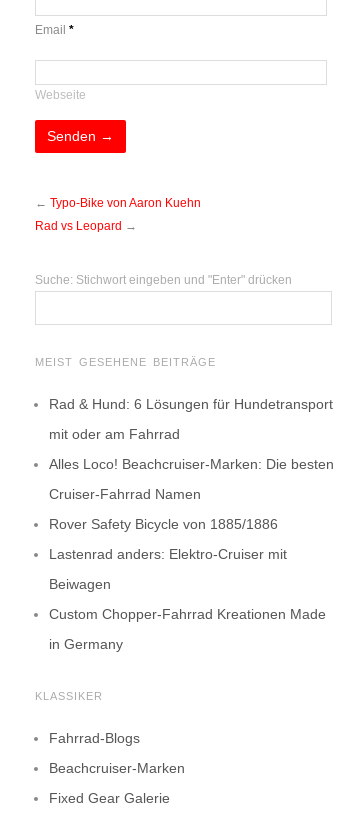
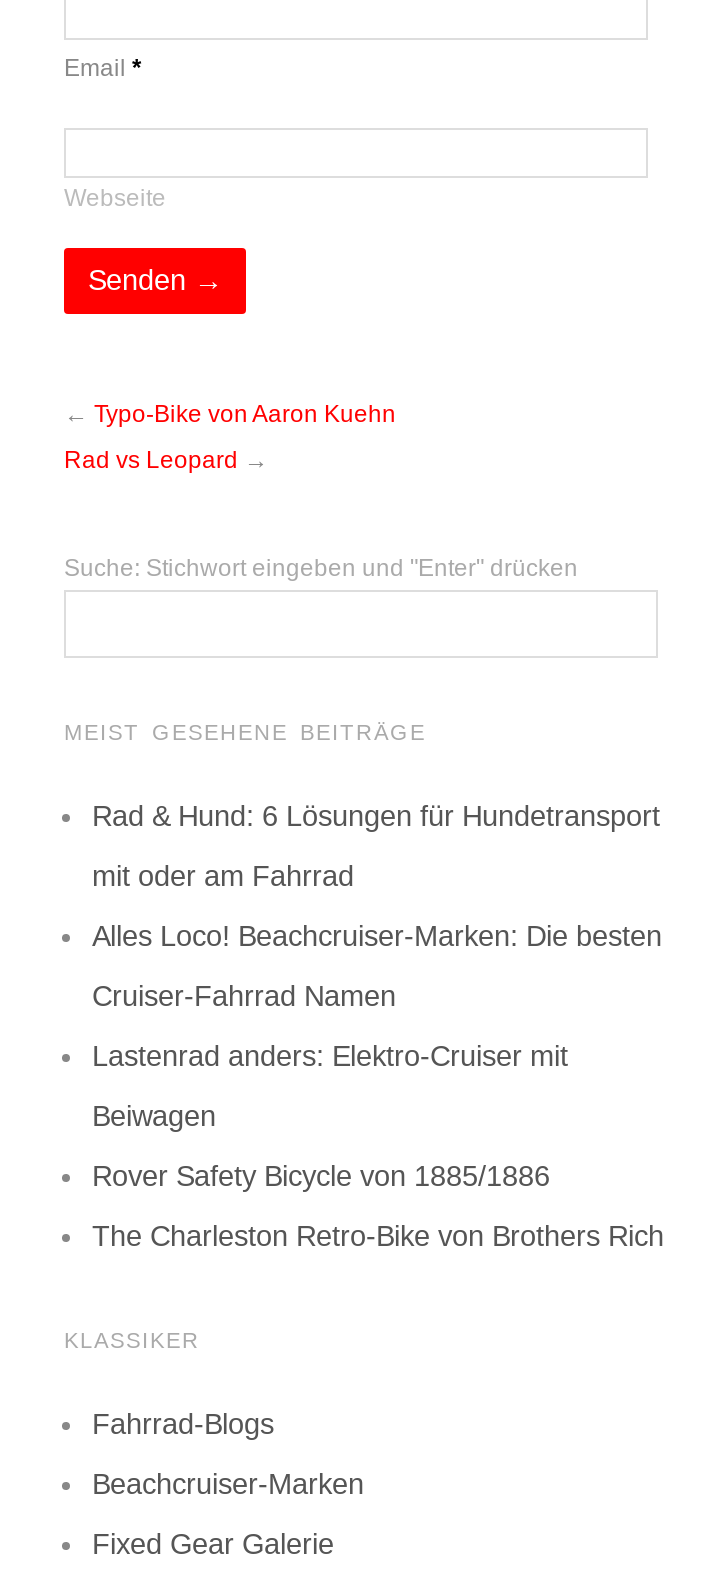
moved [49,516,278,532] -> [92,1161,550,1193]: Rover Safety Bicycle von 1885/1886
[49,606,326,622] Custom Chopper-Fahrrad Kreationen Made -> none
[49,636,123,652] in Germany -> [92,1221,664,1253] The Charleston Retro-Bike von Brothers Rich

